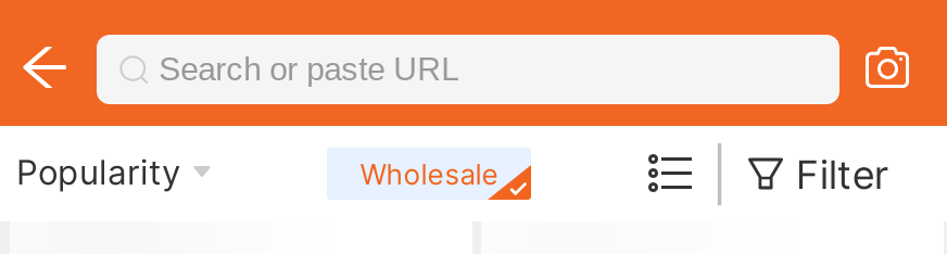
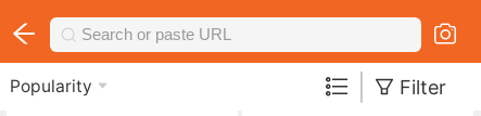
[360,156,499,191] Wholesale -> none

